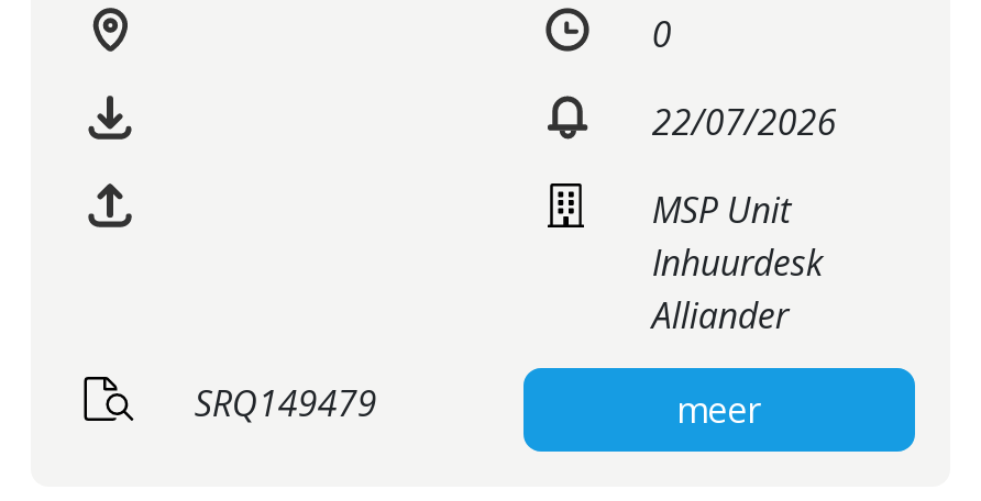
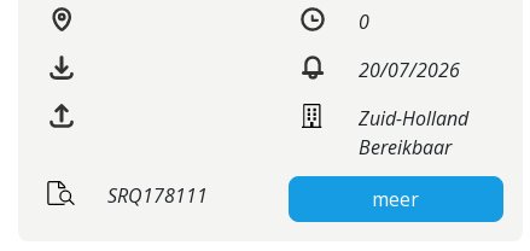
[652,98,836,146] 22/07/2026 -> [359,57,460,83] 20/07/2026
[652,186,823,339] MSP Unit | Inhuurdesk | Alliander -> [359,105,469,160] Zuid-Holland | Bereikbaar
[194,379,377,427] SRQ149479 -> [108,182,208,209] SRQ178111

